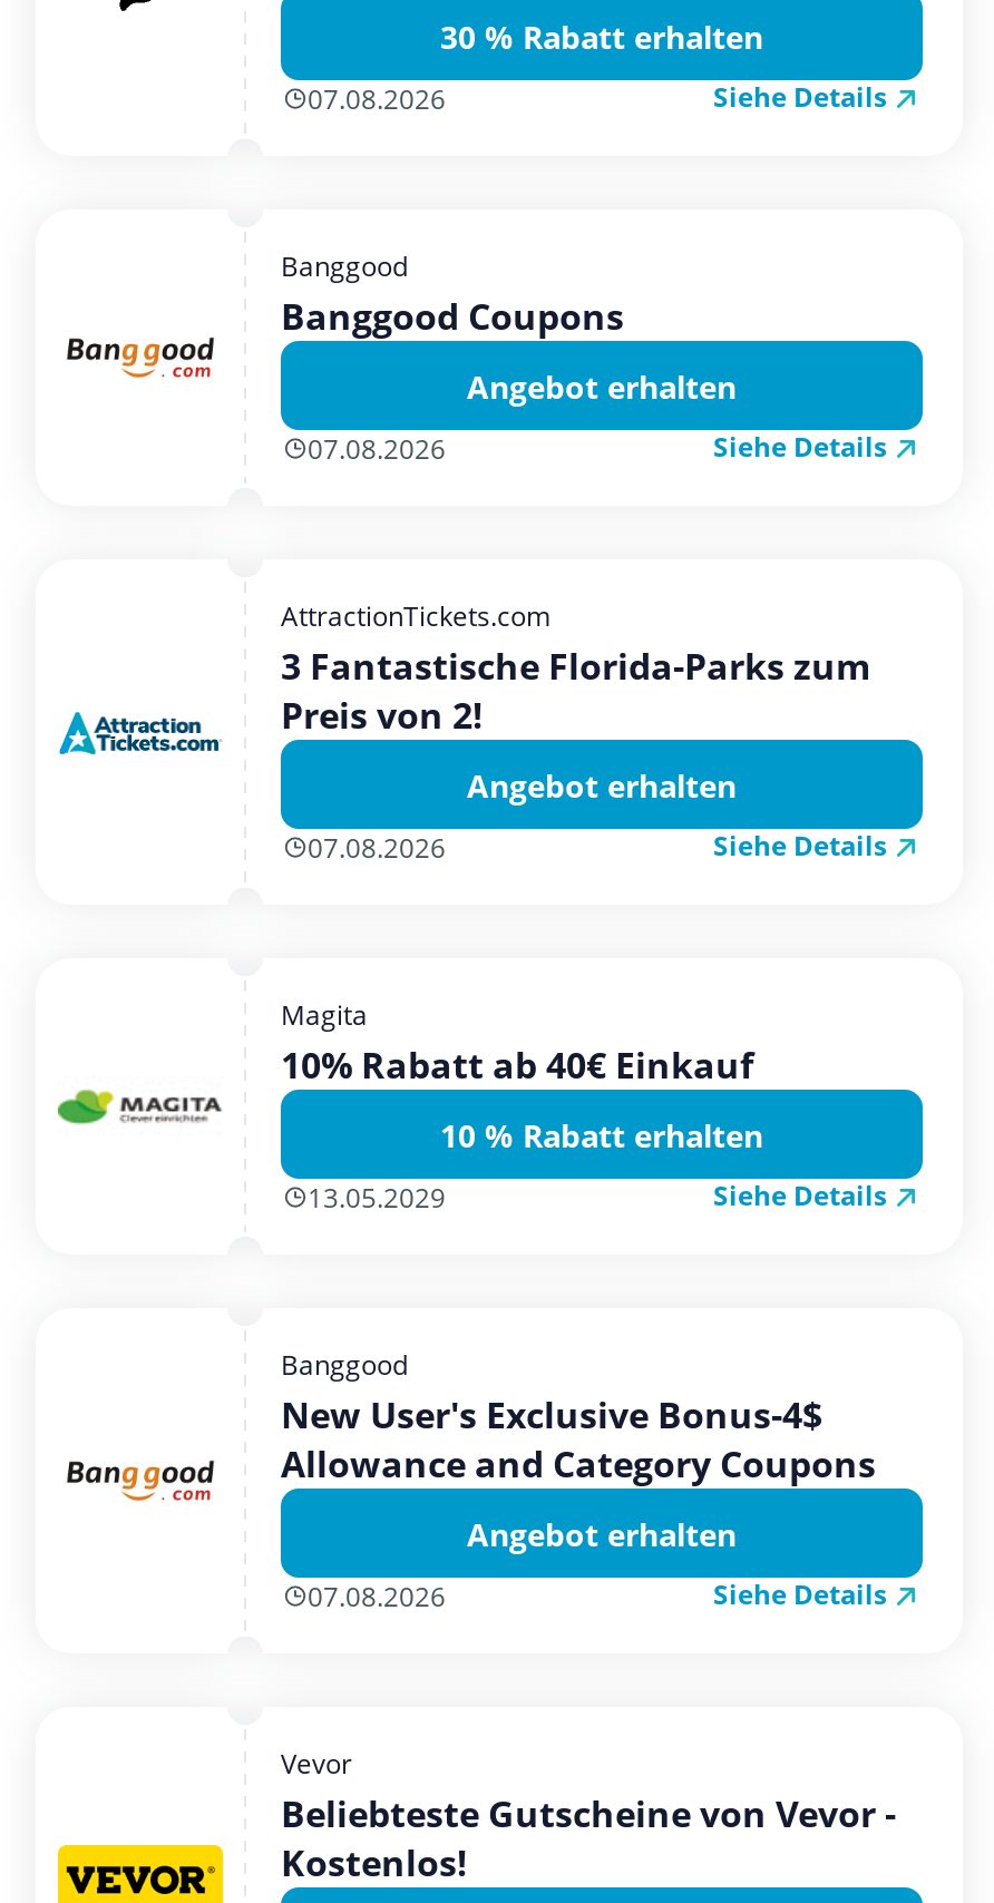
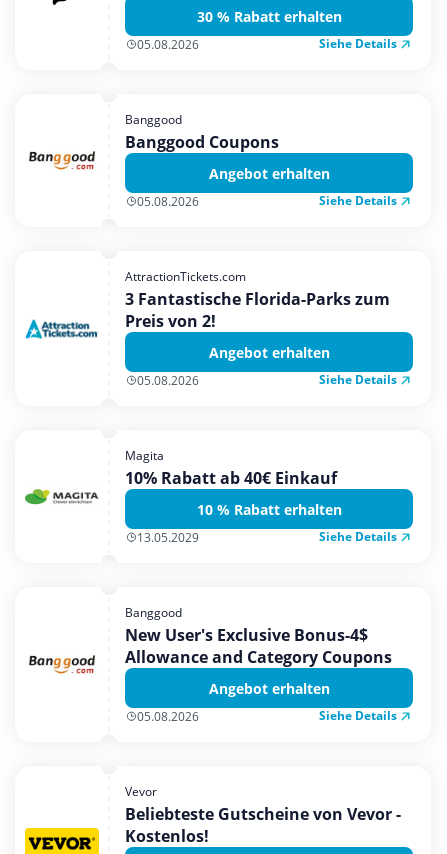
[308,79,446,117] 07.08.2026 -> [137,35,199,52] 05.08.2026
[308,429,446,467] 07.08.2026 -> [137,192,199,209] 05.08.2026
[308,828,446,866] 07.08.2026 -> [137,371,199,388] 05.08.2026
[308,1577,446,1614] 07.08.2026 -> [137,707,199,724] 05.08.2026

